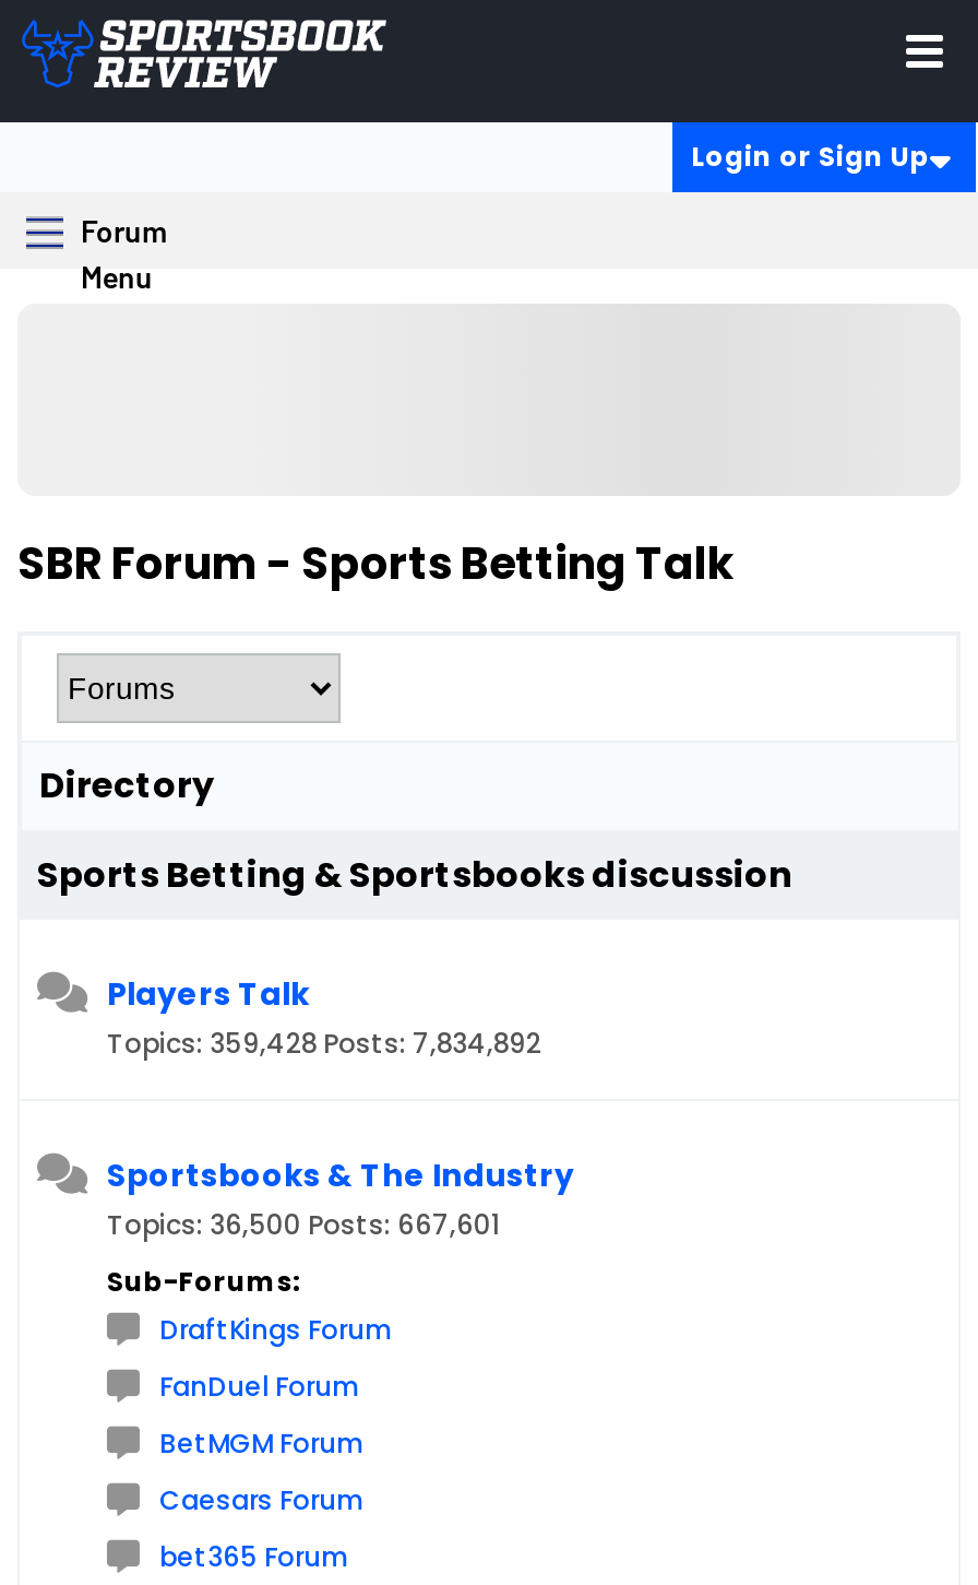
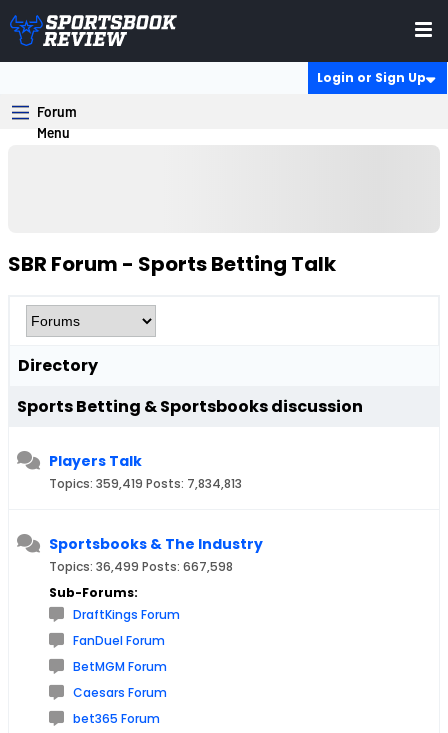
[107,1025,541,1062] Topics: 359,428 Posts: 7,834,892 -> [49,475,242,492] Topics: 359,419 Posts: 7,834,813
[107,1206,500,1243] Topics: 36,500 Posts: 667,601 -> [49,558,233,575] Topics: 36,499 Posts: 667,598

